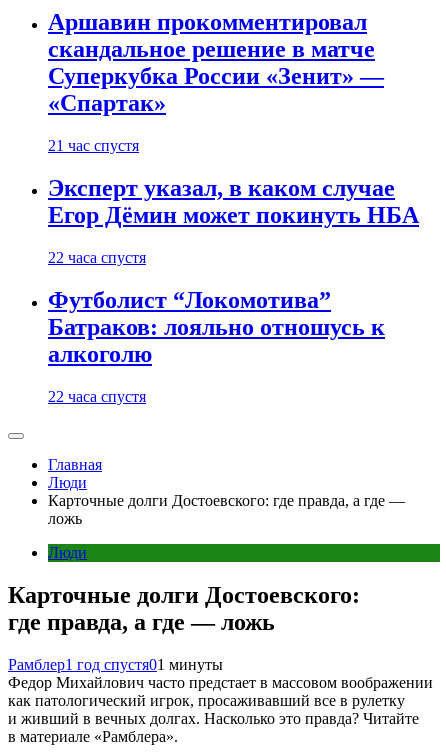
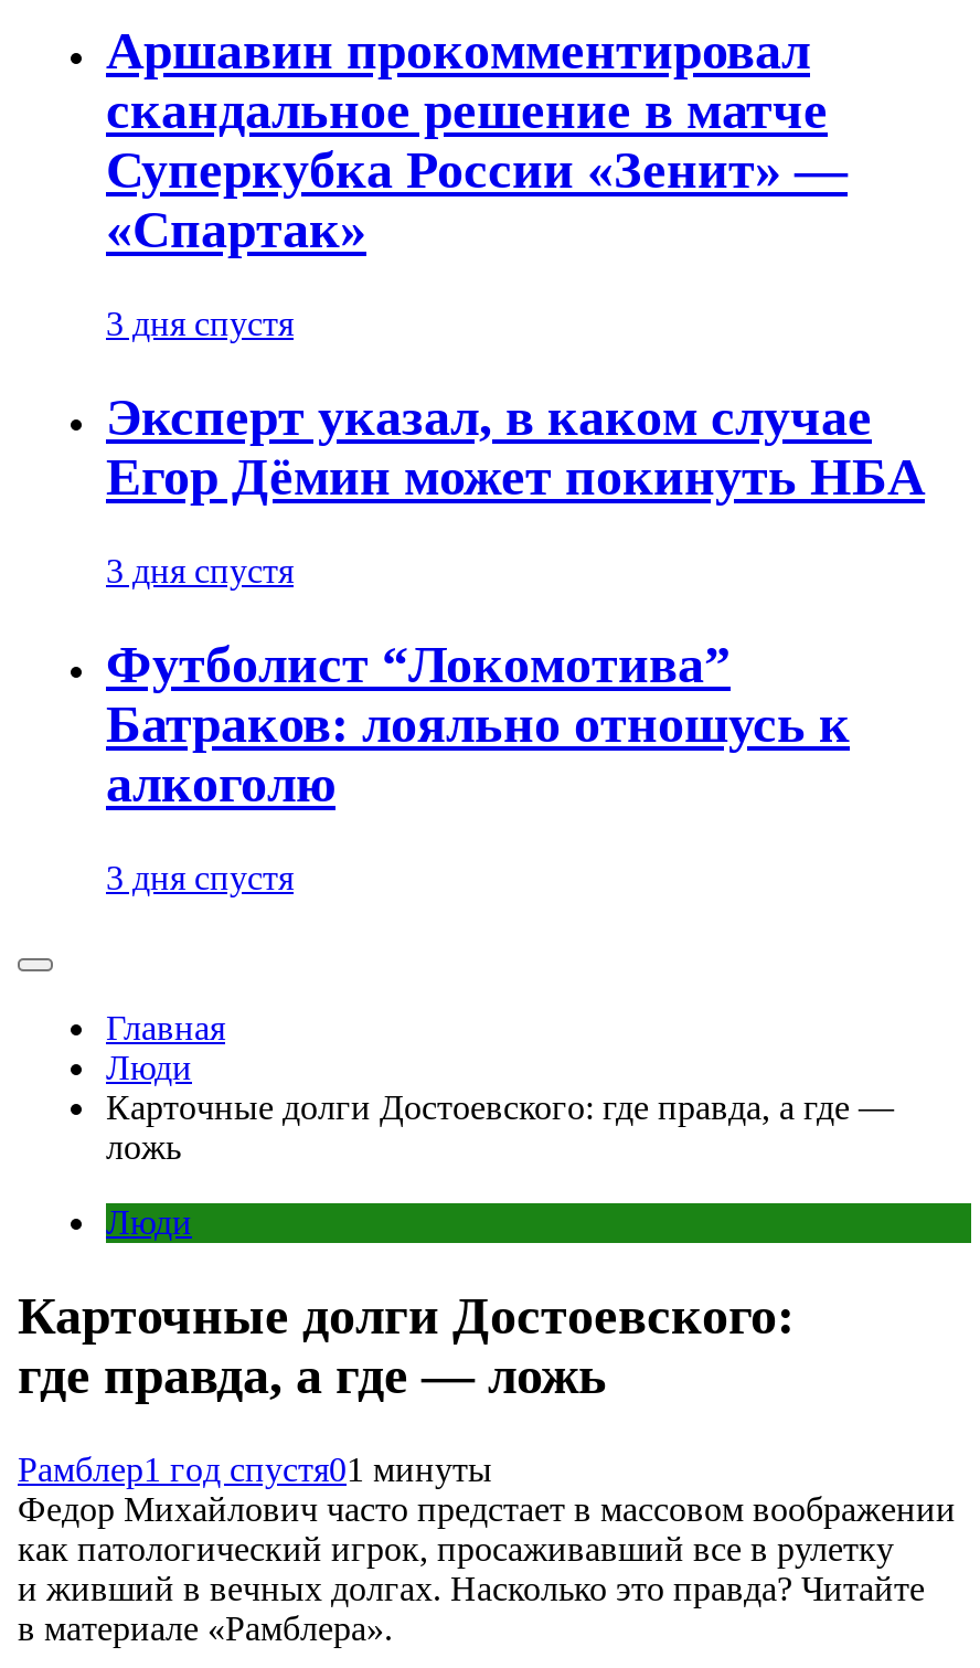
[48,137,139,154] 21 час спустя -> [106,306,294,343] 3 дня спустя
[48,249,146,266] 22 часа спустя -> [106,552,294,590] 3 дня спустя
[48,388,146,405] 22 часа спустя -> [106,859,294,896] 3 дня спустя

